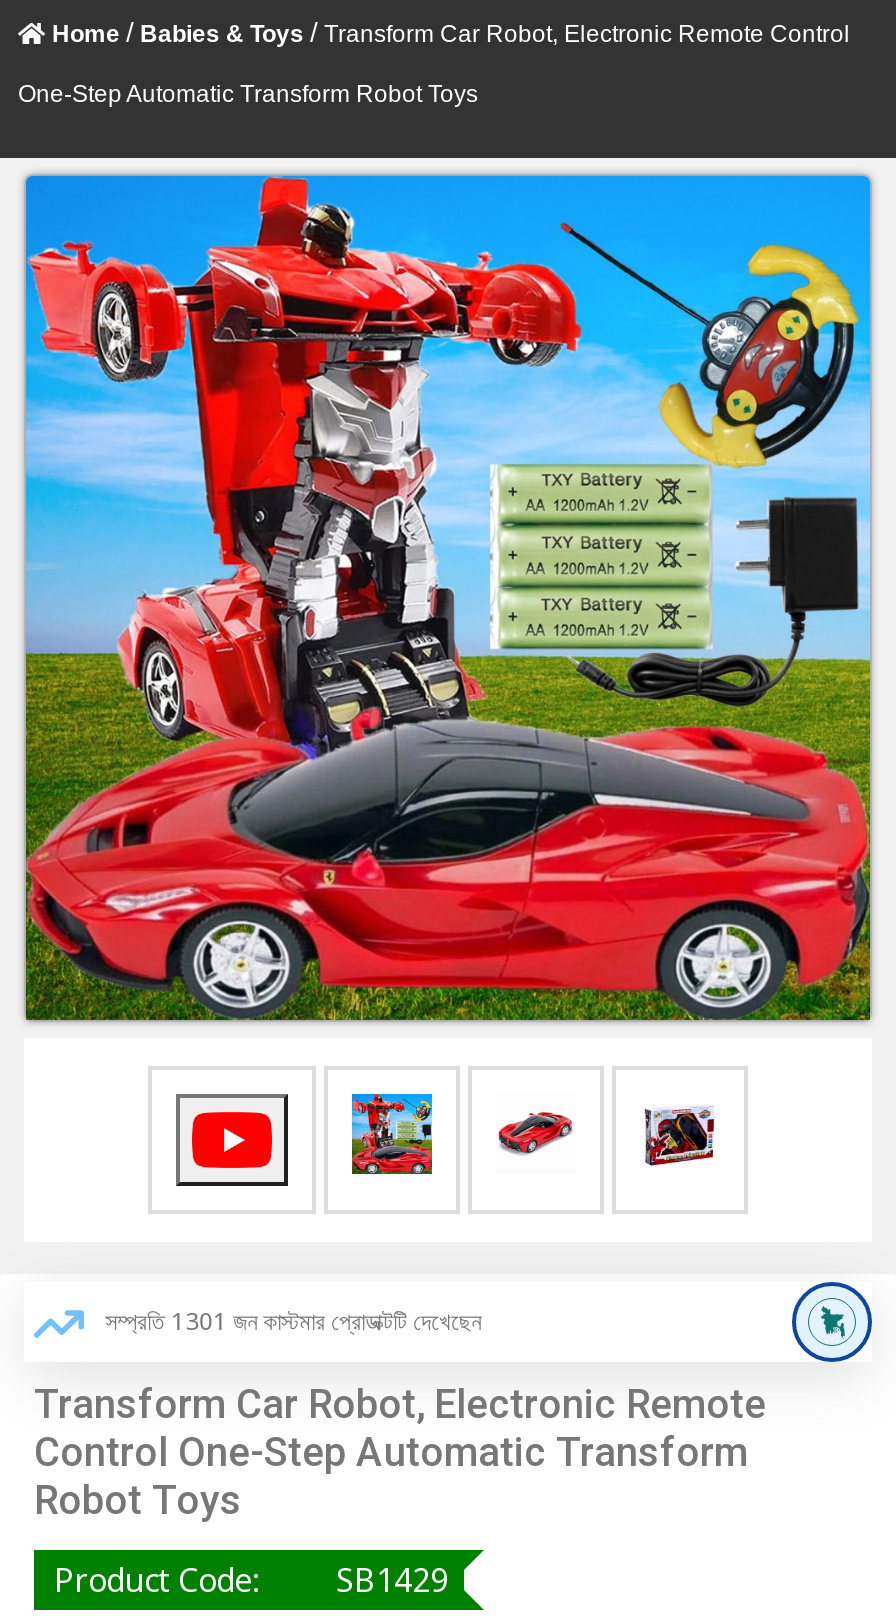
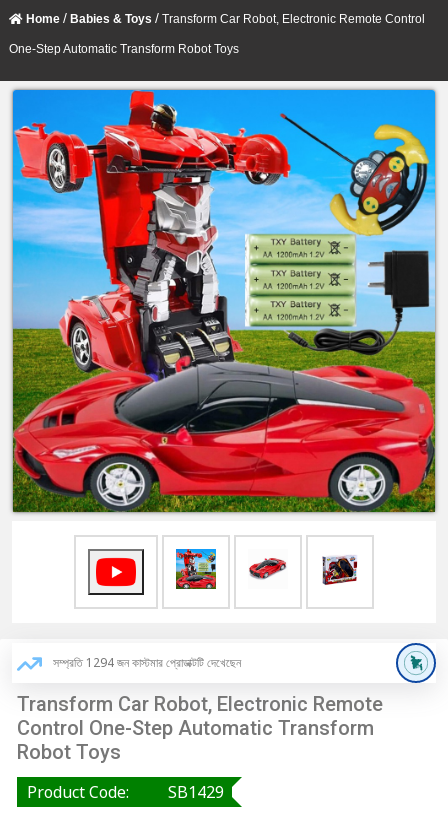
[99,1304,481,1338] সম্প্রতি 1301 জন কাস্টমার প্রোডাক্টটি দেখেছেন -> [50,654,241,671] সম্প্রতি 1294 জন কাস্টমার প্রোডাক্টটি দেখেছেন

